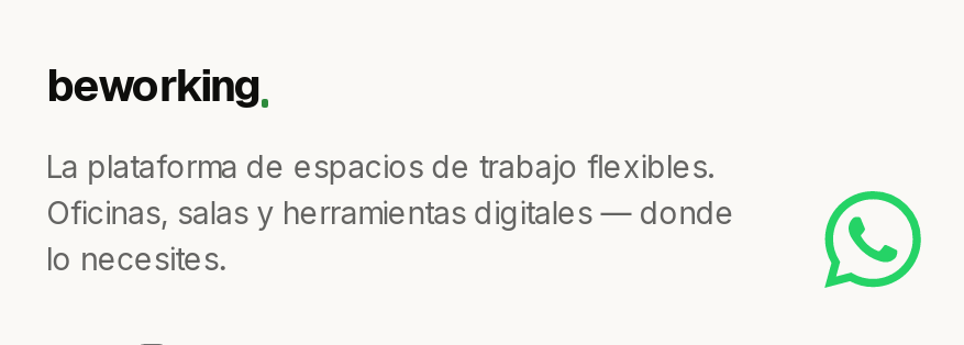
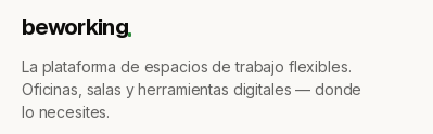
[822,189,923,290] [image] -> none

